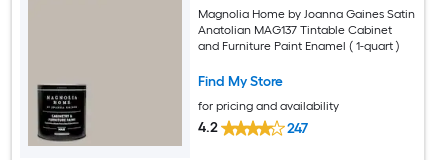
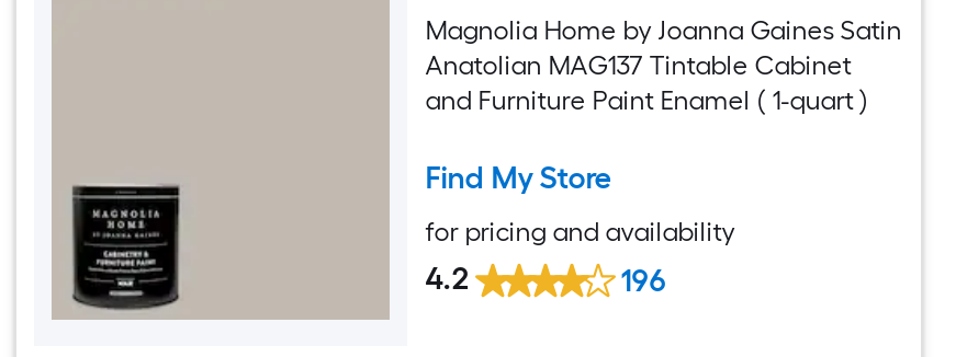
[287,120,308,137] 247 -> [621,263,667,301] 196

